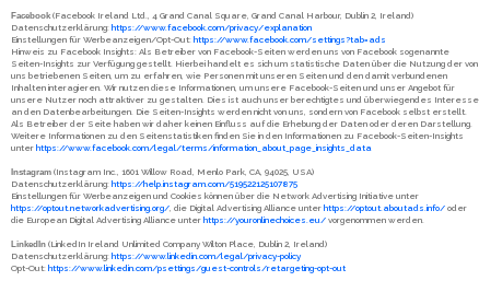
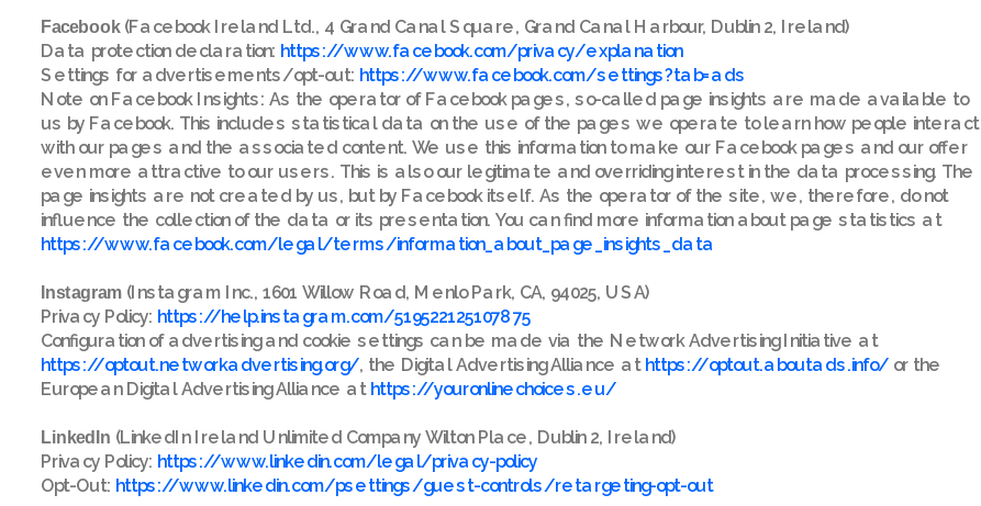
[11,22,479,153] Datenschutzerklärung: https://www.facebook.com/privacy/explanation | Einstellungen für Werbeanzeigen/Opt-Out: https://www.facebook.com/settings?tab=ads | Hinweis zu Facebook Insights: Als Betreiber von Facebook-Seiten werden uns von Facebook sogenannte | Seiten-Insights zur Verfügung gestellt. Hierbei handelt es sich um statistische Daten über die Nutzung der von | uns betriebenen Seiten, um zu erfahren, wie Personen mit unseren Seiten und den damit verbundenen | Inhalten interagieren. Wir nutzen diese Informationen, um unsere Facebook-Seiten und unser Angebot für | unsere Nutzer noch attraktiver zu gestalten. Dies ist auch unser berechtigtes und überwiegendes Interesse | an den Datenbearbeitungen. Die Seiten-Insights werden nicht von uns, sondern von Facebook selbst erstellt. | Als Betreiber der Seite haben wir daher keinen Einfluss auf die Erhebung der Daten oder deren Darstellung. | Weitere Informationen zu den Seitenstatistiken finden Sie in den Informationen zu Facebook-Seiten-Insights | unter https://www.facebook.com/legal/terms/information_about_page_insights_data -> [41,40,979,255] Data protection declaration: https://www.facebook.com/privacy/explanation | Settings for advertisements/opt-out: https://www.facebook.com/settings?tab=ads | Note on Facebook Insights: As the operator of Facebook pages, so-called page insights are made available to | us by Facebook. This includes statistical data on the use of the pages we operate to learn how people interact | with our pages and the associated content. We use this information to make our Facebook pages and our offer | even more attractive to our users. This is also our legitimate and overriding interest in the data processing. The | page insights are not created by us, but by Facebook itself. As the operator of the site, we, therefore, do not | influence the collection of the data or its presentation. You can find more information about page statistics at | https://www.facebook.com/legal/terms/information_about_page_insights_data
[11,178,467,225] Datenschutzerklärung: https://help.instagram.com/519522125107875 | Einstellungen für Werbeanzeigen und Cookies können über die Network Advertising Initiative unter | https://optout.networkadvertising.org/, die Digital Advertising Alliance unter https://optout.aboutads.info/ oder | die European Digital Advertising Alliance unter https://youronlinechoices.eu/ vorgenommen werden. -> [41,305,941,400] Privacy Policy: https://help.instagram.com/519522125107875 | Configuration of advertising and cookie settings can be made via the Network Advertising Initiative at | https://optout.networkadvertising.org/, the Digital Advertising Alliance at https://optout.aboutads.info/ or the | European Digital Advertising Alliance at https://youronlinechoices.eu/
[11,250,301,261] Datenschutzerklärung: https://www.linkedin.com/legal/privacy-policy -> [41,450,537,472] Privacy Policy: https://www.linkedin.com/legal/privacy-policy

